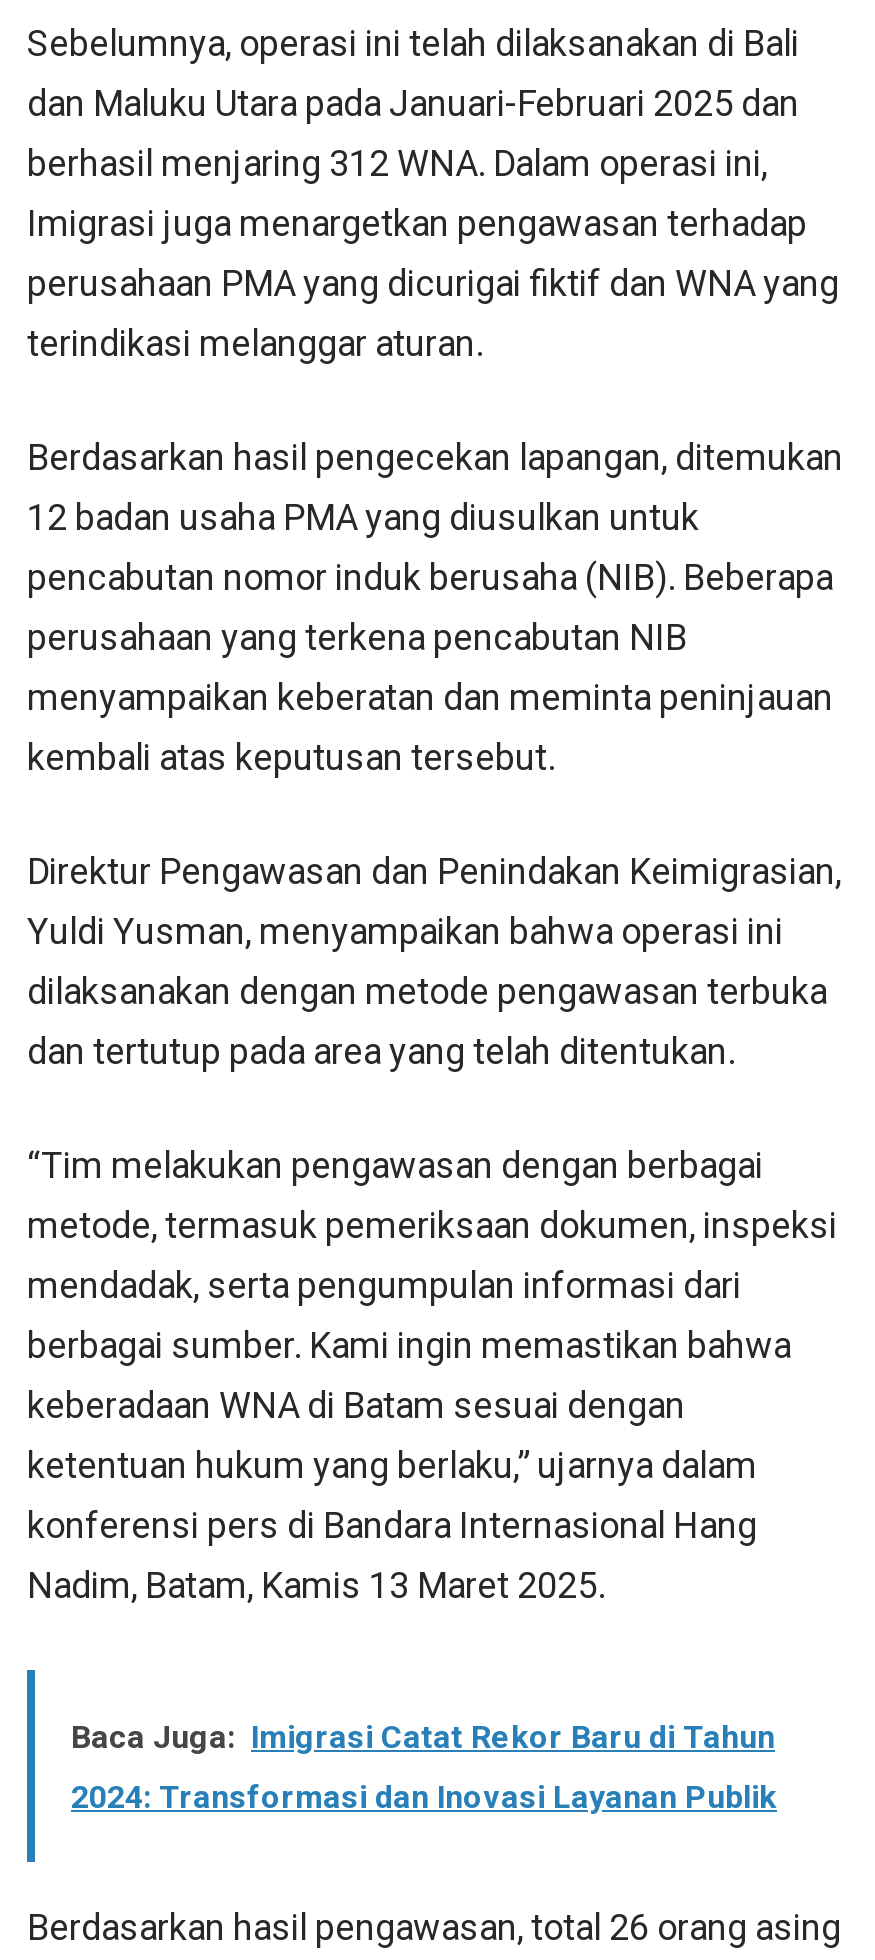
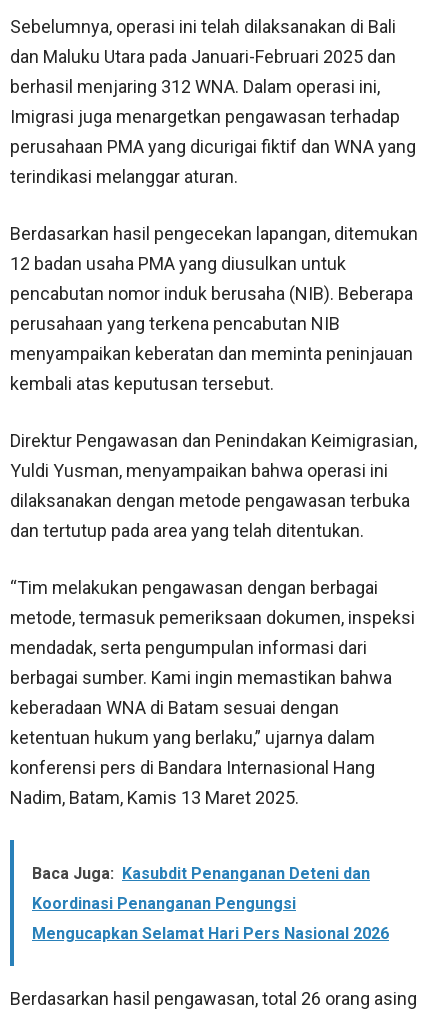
[71,1718,777,1816] Baca Juga: Imigrasi Catat Rekor Baru di Tahun | 2024: Transformasi dan Inovasi Layanan Publik -> [32,864,389,943] Baca Juga: Kasubdit Penanganan Deteni dan | Koordinasi Penanganan Pengungsi | Mengucapkan Selamat Hari Pers Nasional 2026

